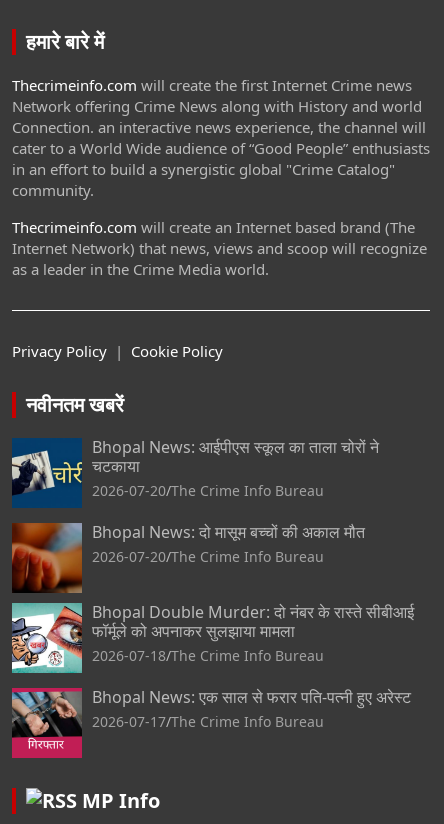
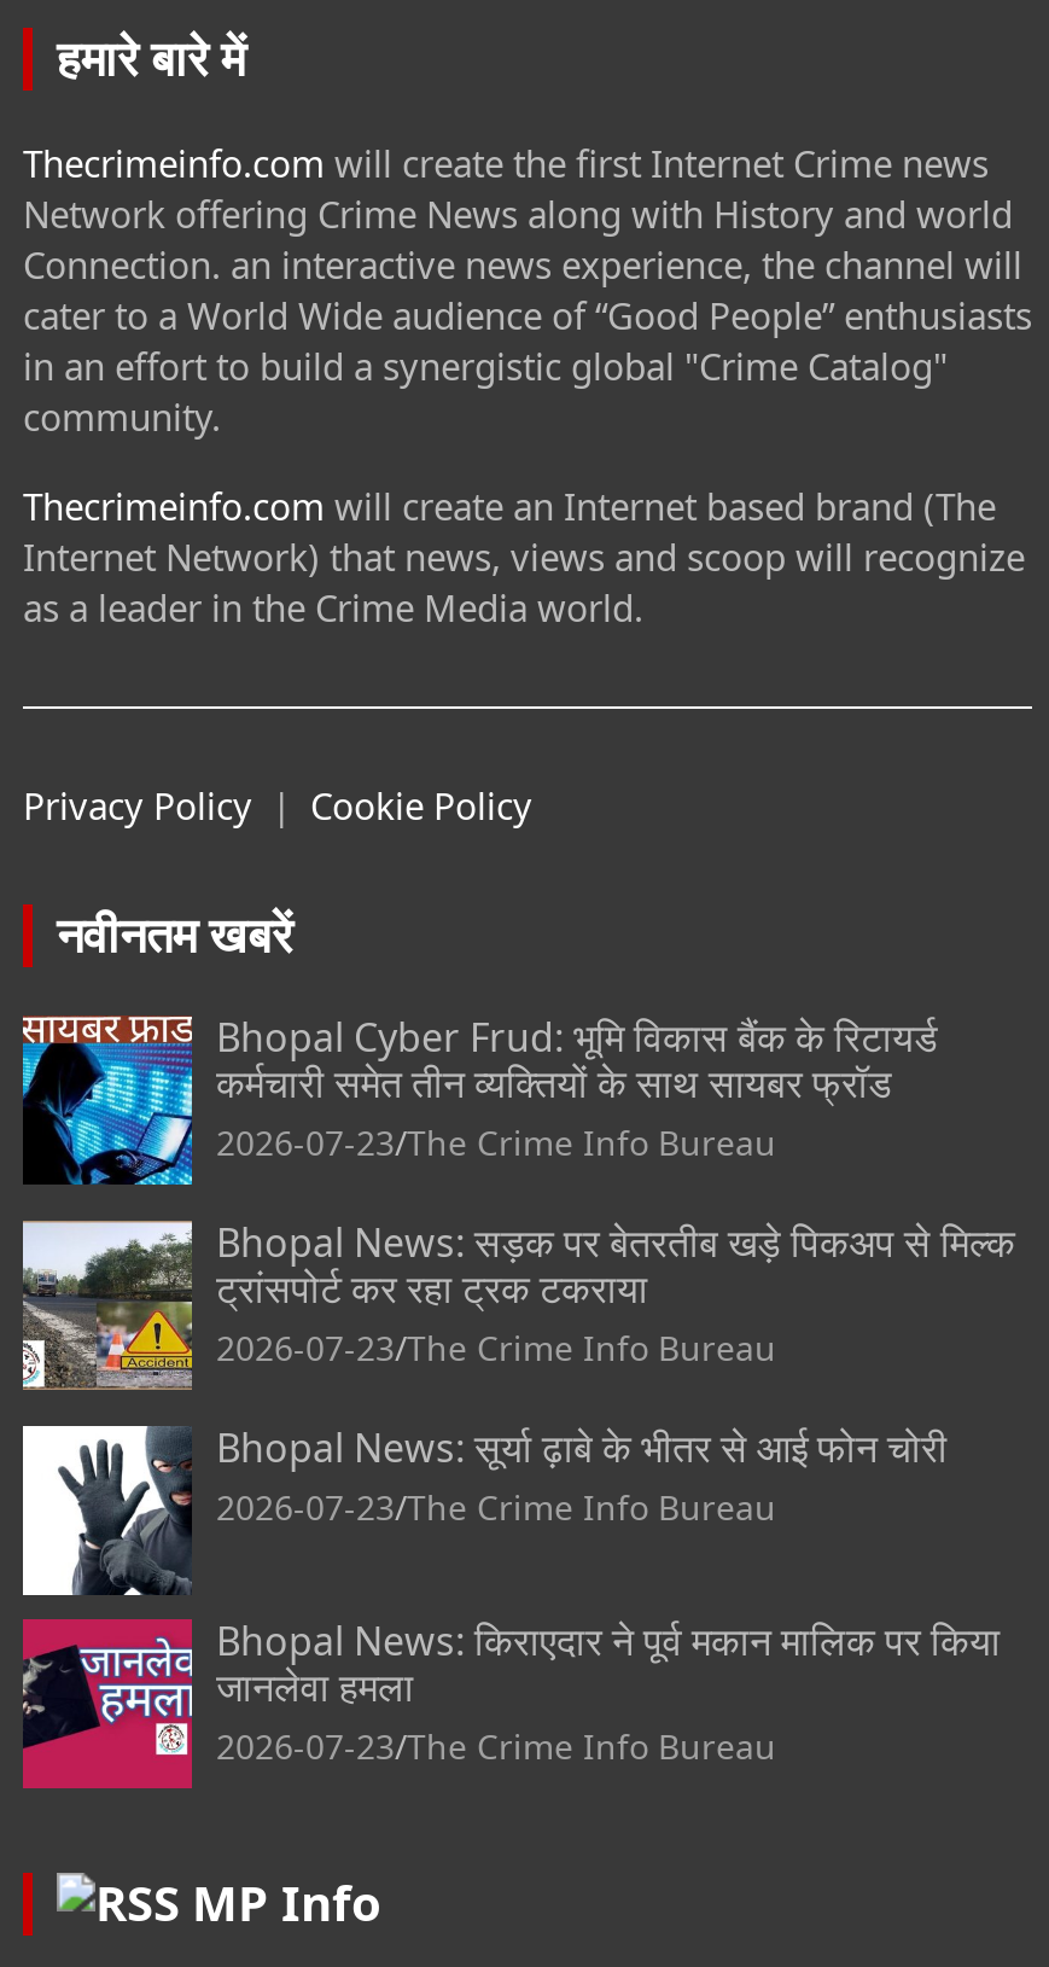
[11,436,379,508] [image] | Bhopal News: आईपीएस स्कूल का ताला चोरों ने | चटकाया | 2026-07-20 The Crime Info Bureau -> [21,1011,938,1187] [image] | Bhopal Cyber Frud: भूमि विकास बैंक के रिटायर्ड | कर्मचारी समेत तीन व्यक्तियों के साथ सायबर फ्रॉड | 2026-07-23 The Crime Info Bureau
[11,521,365,593] [image] | Bhopal News: दो मासूम बच्चों की अकाल मौत | 2026-07-20 The Crime Info Bureau -> [21,1216,1015,1392] [image] | Bhopal News: सड़क पर बेतरतीब खड़े पिकअप से मिल्क | ट्रांसपोर्ट कर रहा ट्रक टकराया | 2026-07-23 The Crime Info Bureau
[11,601,414,674] [image] | Bhopal Double Murder: दो नंबर के रास्ते सीबीआई | फॉर्मूले को अपनाकर सुलझाया मामला | 2026-07-18 The Crime Info Bureau -> [21,1422,948,1598] [image] | Bhopal News: सूर्या ढ़ाबे के भीतर से आई फोन चोरी | 2026-07-23 The Crime Info Bureau
[11,686,411,749] [image] | Bhopal News: एक साल से फरार पति-पत्नी हुए अरेस्ट | 2026-07-17 The Crime Info Bureau -> [21,1615,1001,1769] [image] | Bhopal News: किराएदार ने पूर्व मकान मालिक पर किया | जानलेवा हमला | 2026-07-23 The Crime Info Bureau

